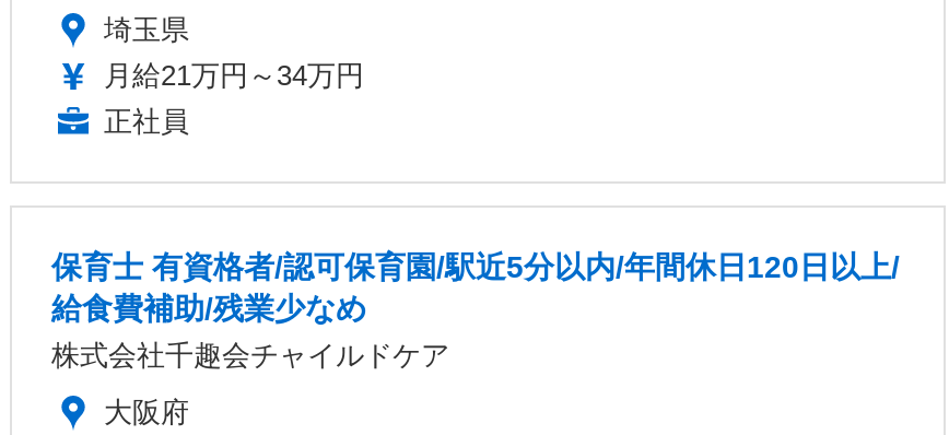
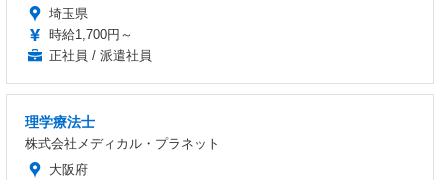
[104,59,364,137] 月給21万円～34万円 | 正社員 -> [49,27,152,63] 時給1,700円～ | 正社員 / 派遣社員
[51,249,900,371] 保育士 有資格者/認可保育園/駅近5分以内/年間休日120日以上/ | 給食費補助/残業少なめ | 株式会社千趣会チャイルドケア -> [25,114,220,151] 理学療法士 | 株式会社メディカル・プラネット

